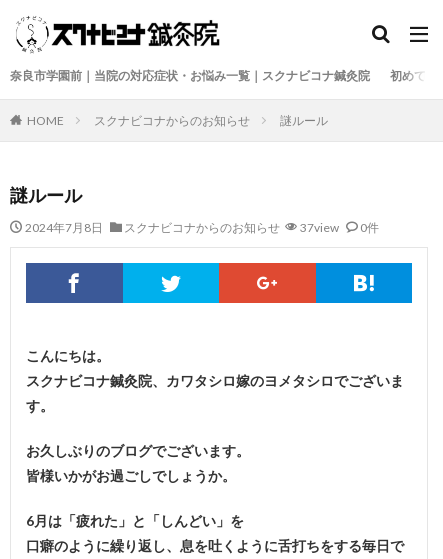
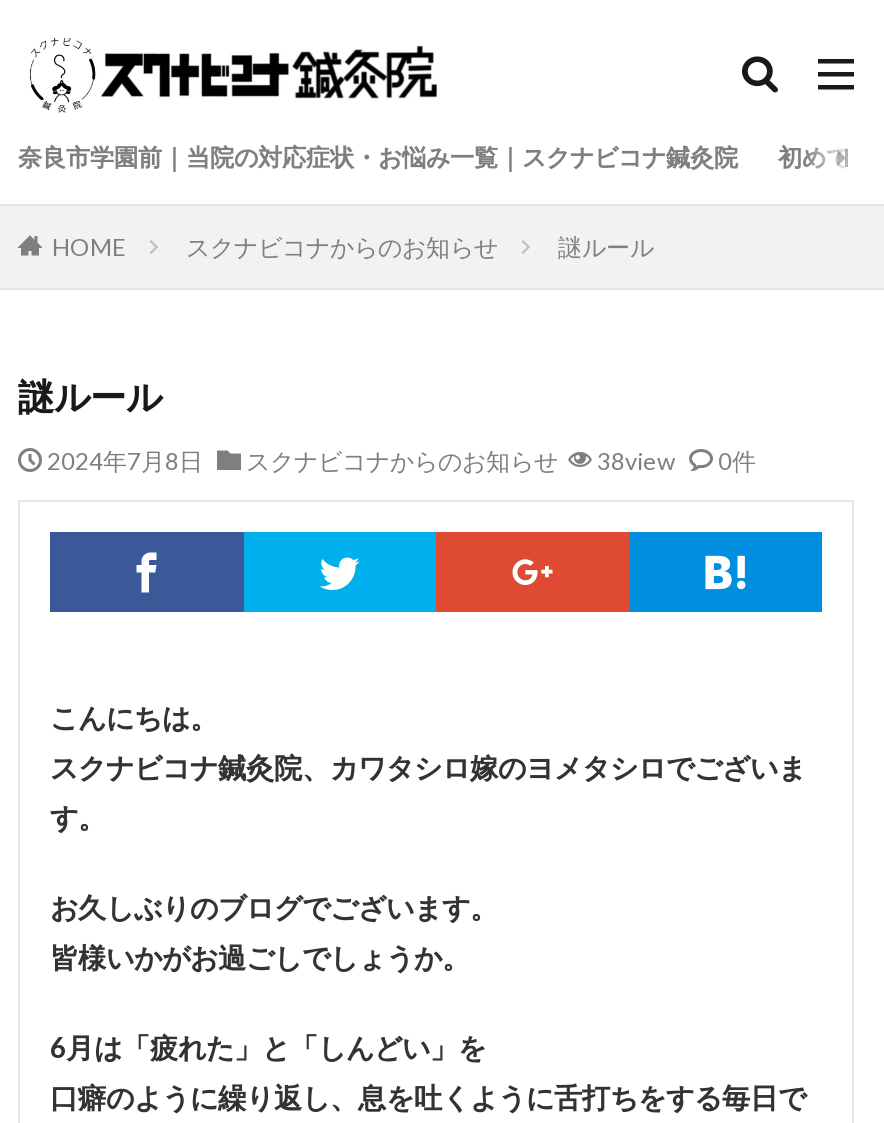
[24,220,379,235] 2024年7月8日 スクナビコナからのお知らせ 37view 0件 -> [47,446,756,476] 2024年7月8日 スクナビコナからのお知らせ 38view 0件

